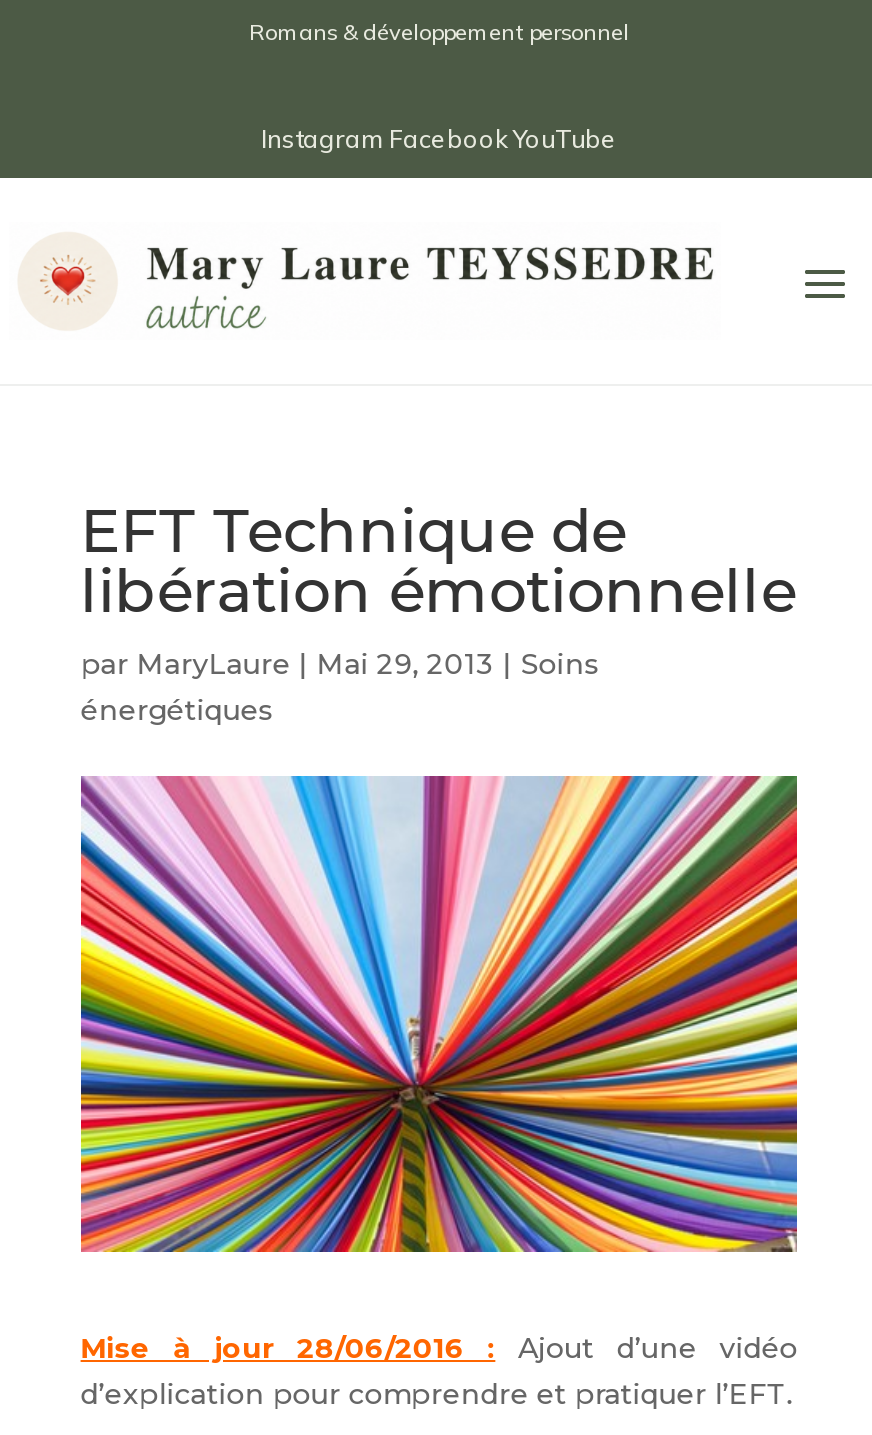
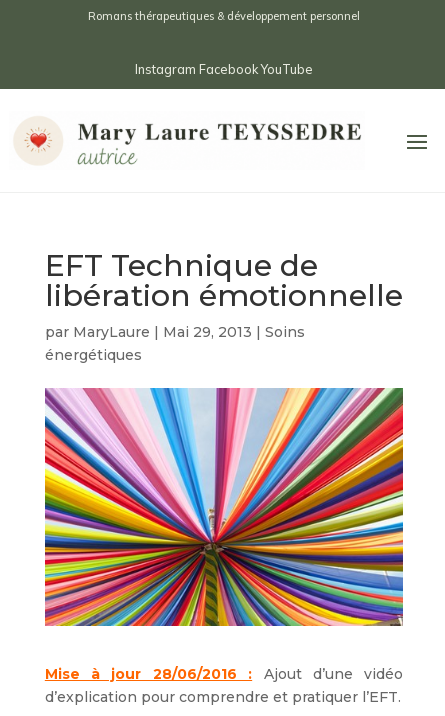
[249,18,629,46] Romans & développement personnel -> [88,9,360,23] Romans thérapeutiques & développement personnel

